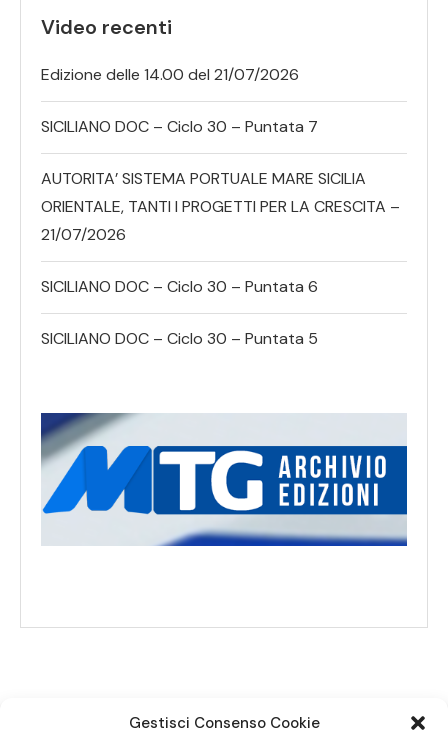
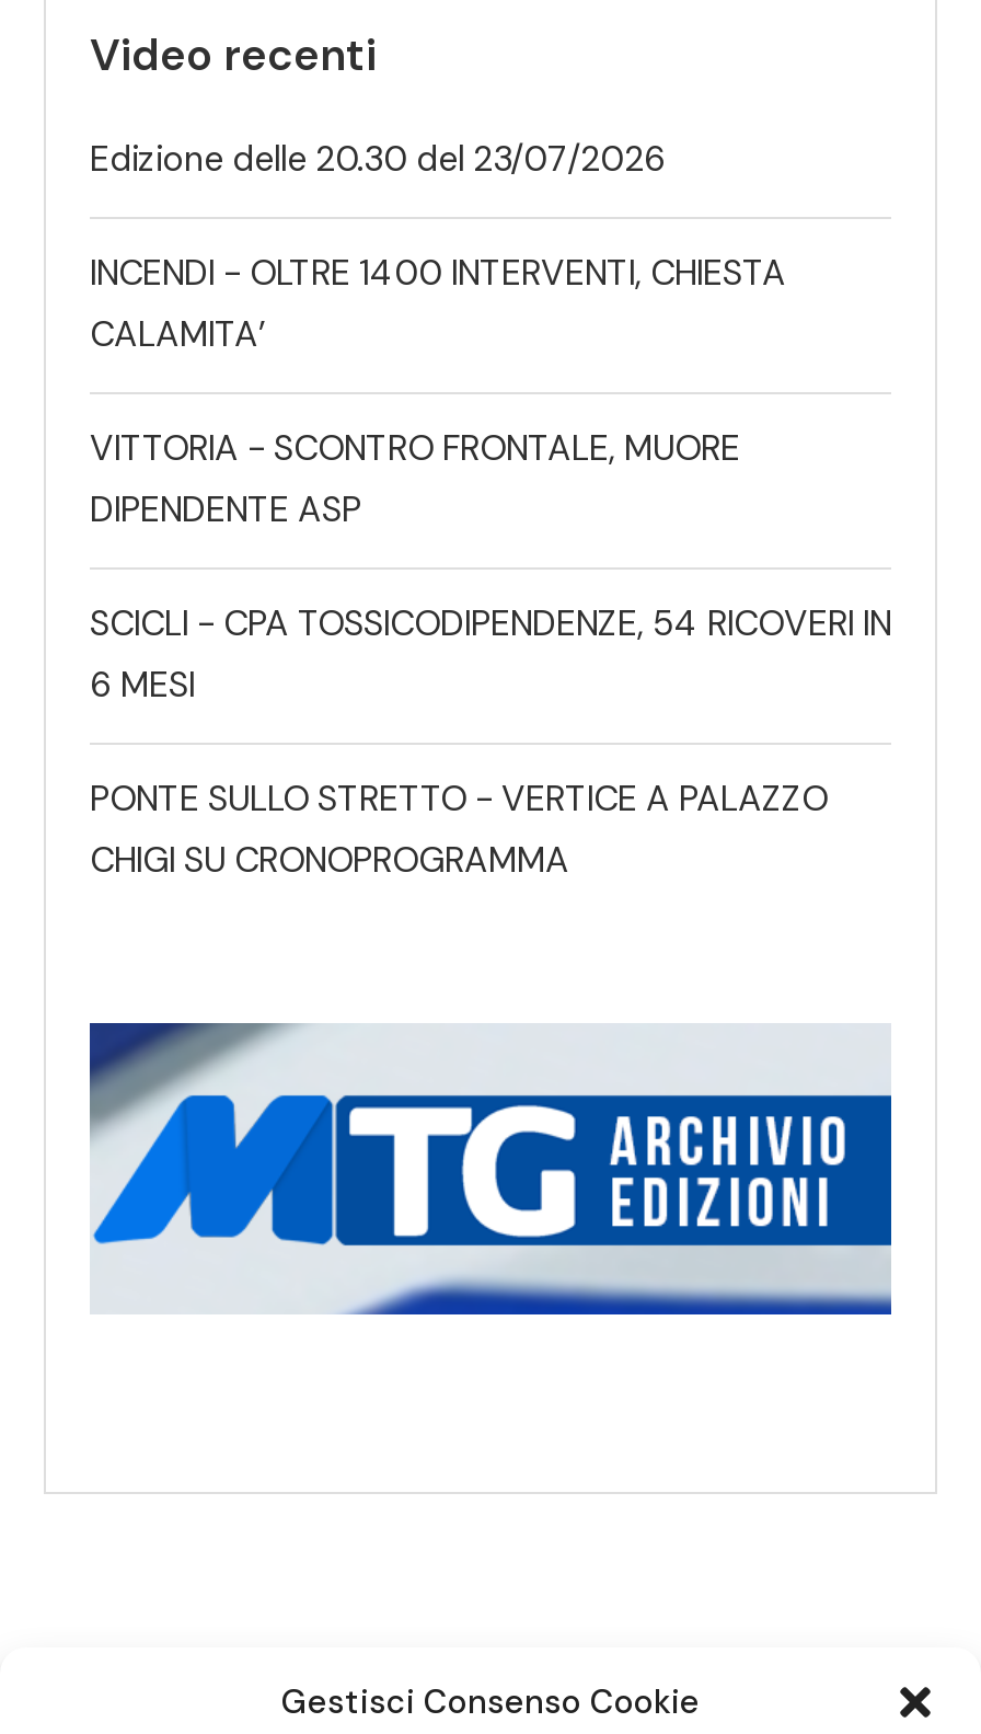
[41,64,299,85] Edizione delle 14.00 del 21/07/2026 -> [90,137,666,183] Edizione delle 20.30 del 23/07/2026
[41,116,318,137] SICILIANO DOC – Ciclo 30 – Puntata 7 -> [90,251,786,358] INCENDI - OLTRE 1400 INTERVENTI, CHIESTA | CALAMITA’
[41,168,400,245] AUTORITA’ SISTEMA PORTUALE MARE SICILIA | ORIENTALE, TANTI I PROGETTI PER LA CRESCITA – | 21/07/2026 -> [90,426,740,533] VITTORIA - SCONTRO FRONTALE, MUORE | DIPENDENTE ASP
[41,276,318,297] SICILIANO DOC – Ciclo 30 – Puntata 6 -> [90,601,891,709] SCICLI - CPA TOSSICODIPENDENZE, 54 RICOVERI IN | 6 MESI
[41,328,318,349] SICILIANO DOC – Ciclo 30 – Puntata 5 -> [90,777,828,884] PONTE SULLO STRETTO - VERTICE A PALAZZO | CHIGI SU CRONOPROGRAMMA

